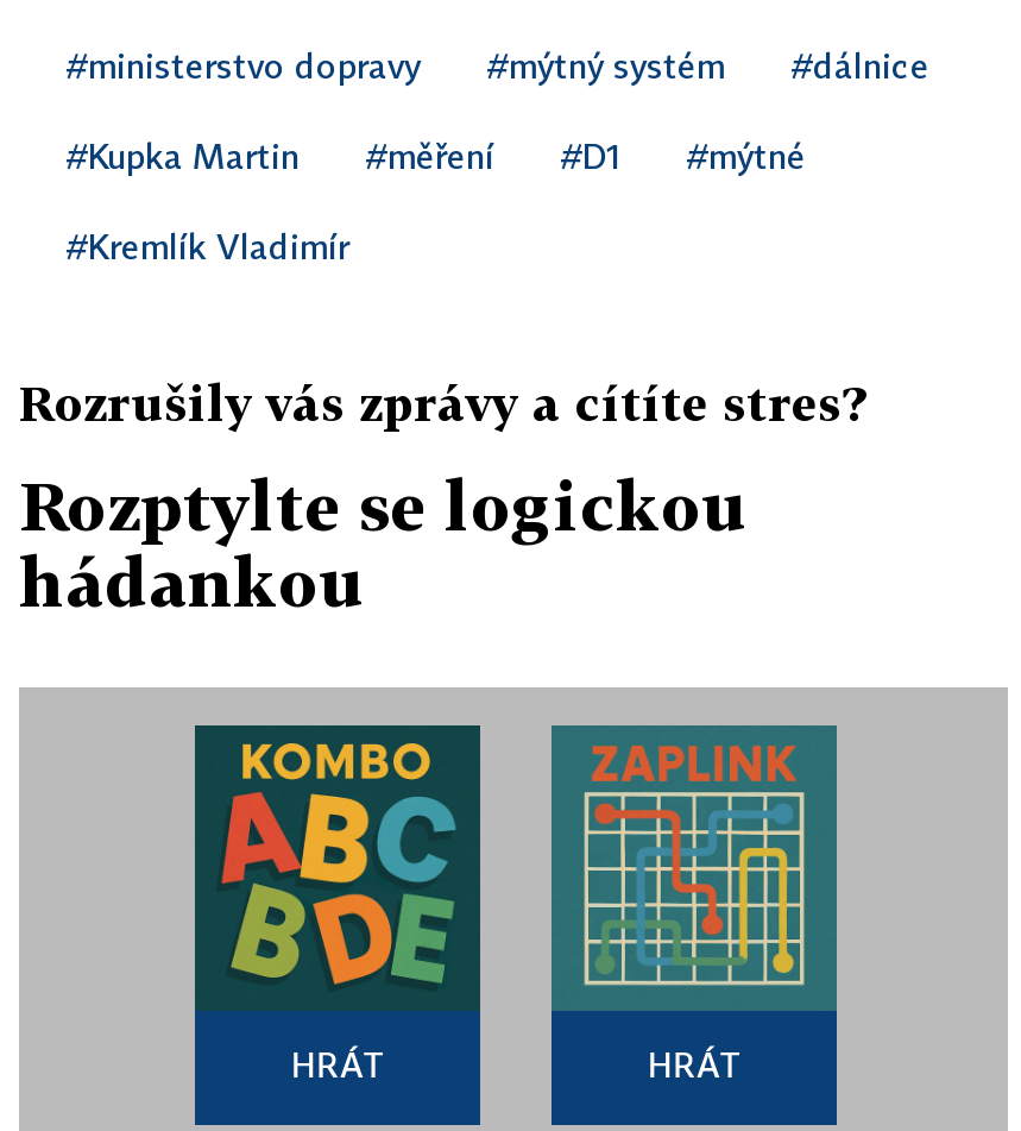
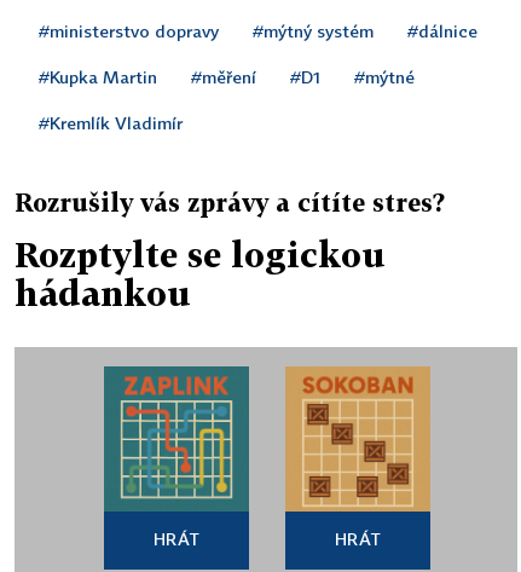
[197,728,478,1011] [image] -> [104,366,249,512] [image]
[549,723,839,1011] [image] -> [285,366,430,513] [image]

